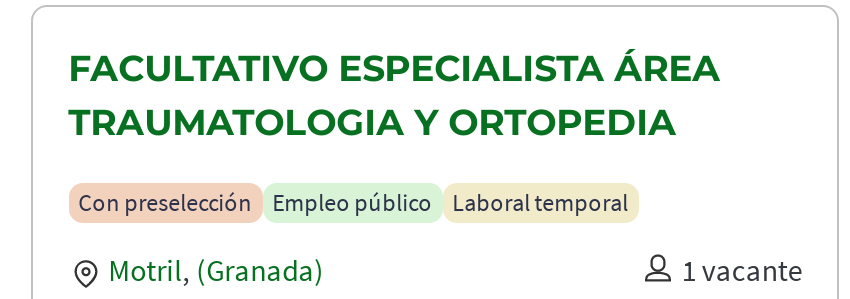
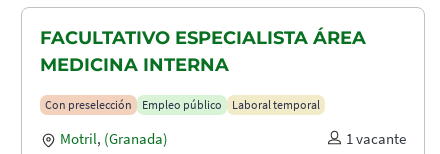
[68,100,676,144] TRAUMATOLOGIA Y ORTOPEDIA -> [40,54,229,76] MEDICINA INTERNA

